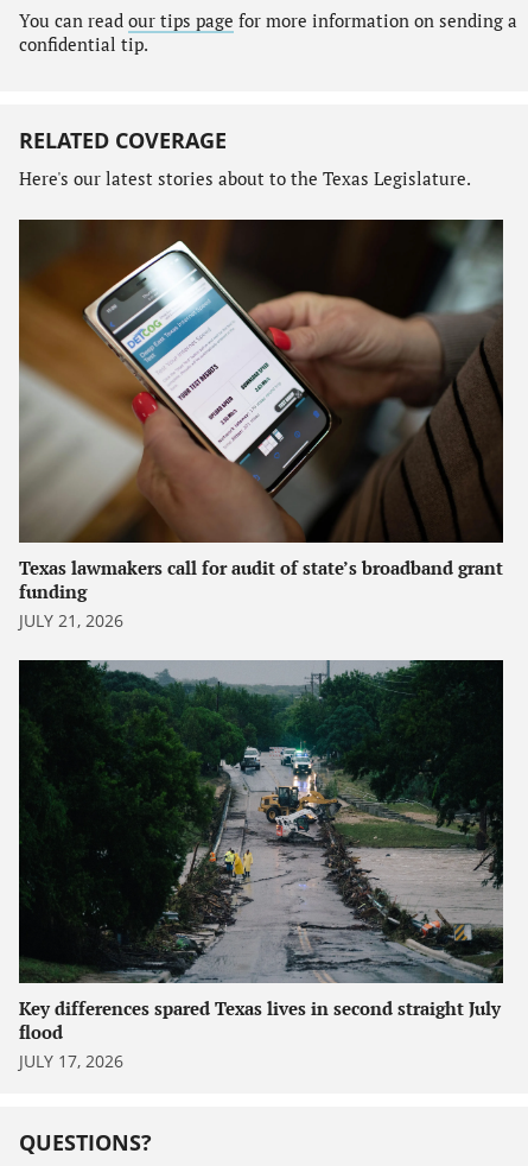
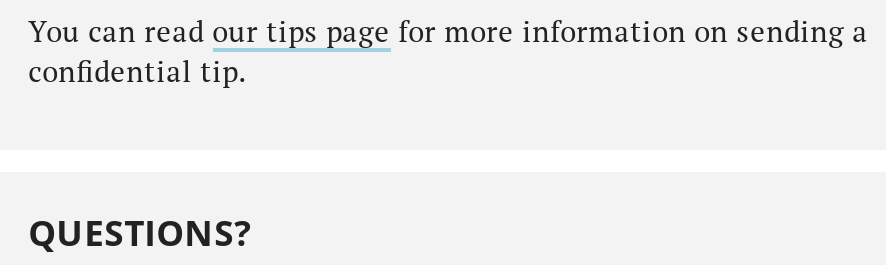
[19,126,471,190] RELATED COVERAGE | Here's our latest stories about to the Texas Legislature. -> none
[18,218,504,632] [image] | Texas lawmakers call for audit of state’s broadband grant | funding | JULY 21, 2026 -> none
[18,659,504,1073] [image] | Key differences spared Texas lives in second straight July | flood | JULY 17, 2026 -> none

